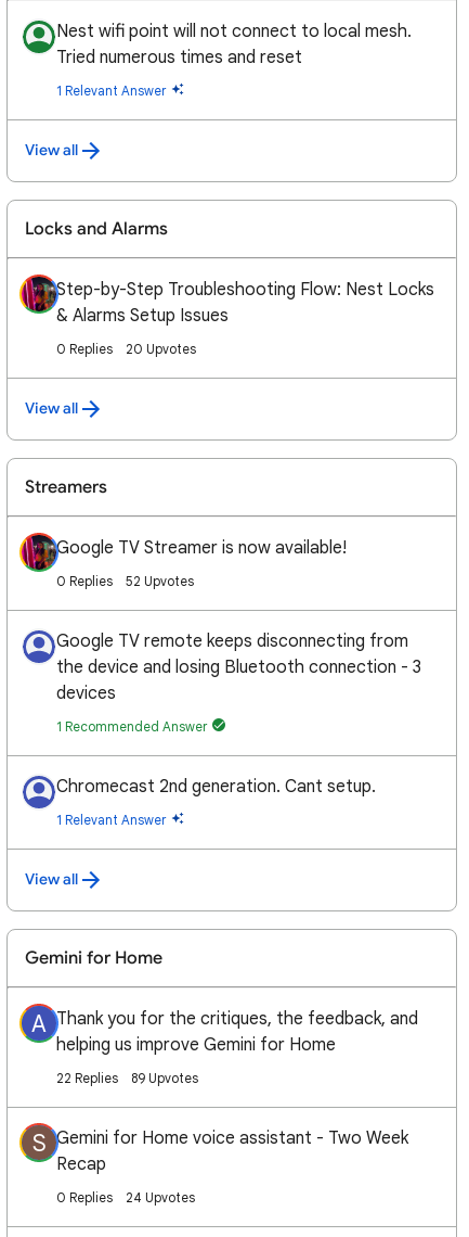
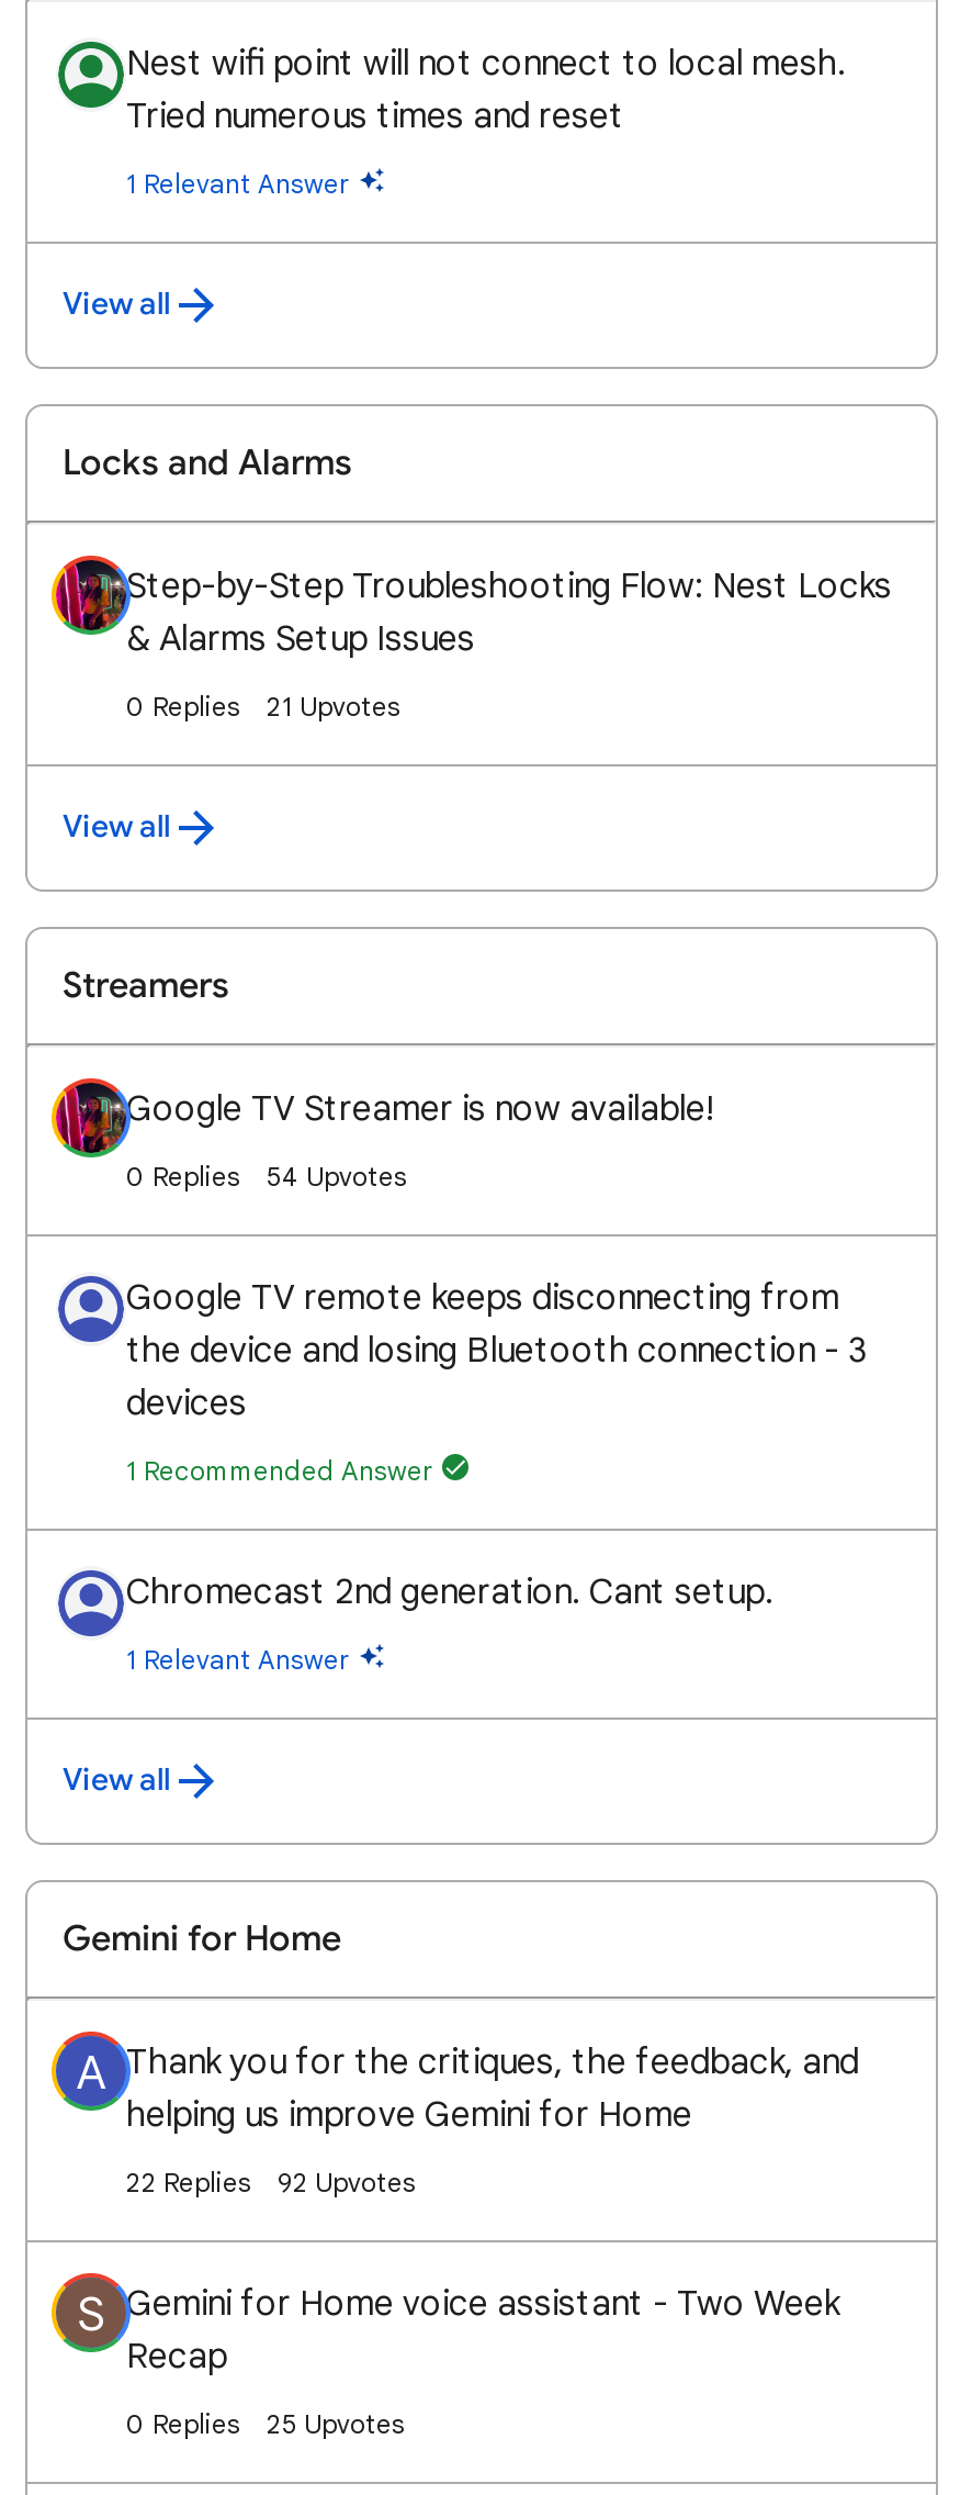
[126,341,196,357] 20 Upvotes -> [267,690,400,723] 21 Upvotes
[126,573,194,589] 52 Upvotes -> [267,1160,407,1193] 54 Upvotes
[56,1070,198,1086] 22 Replies 89 Upvotes -> [126,2166,416,2198] 22 Replies 92 Upvotes
[126,1189,195,1206] 24 Upvotes -> [267,2407,405,2440] 25 Upvotes

